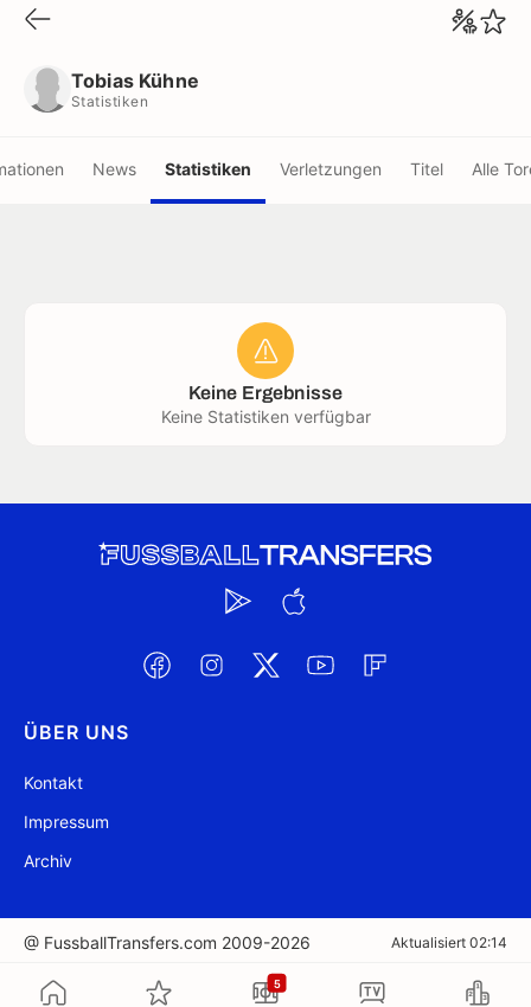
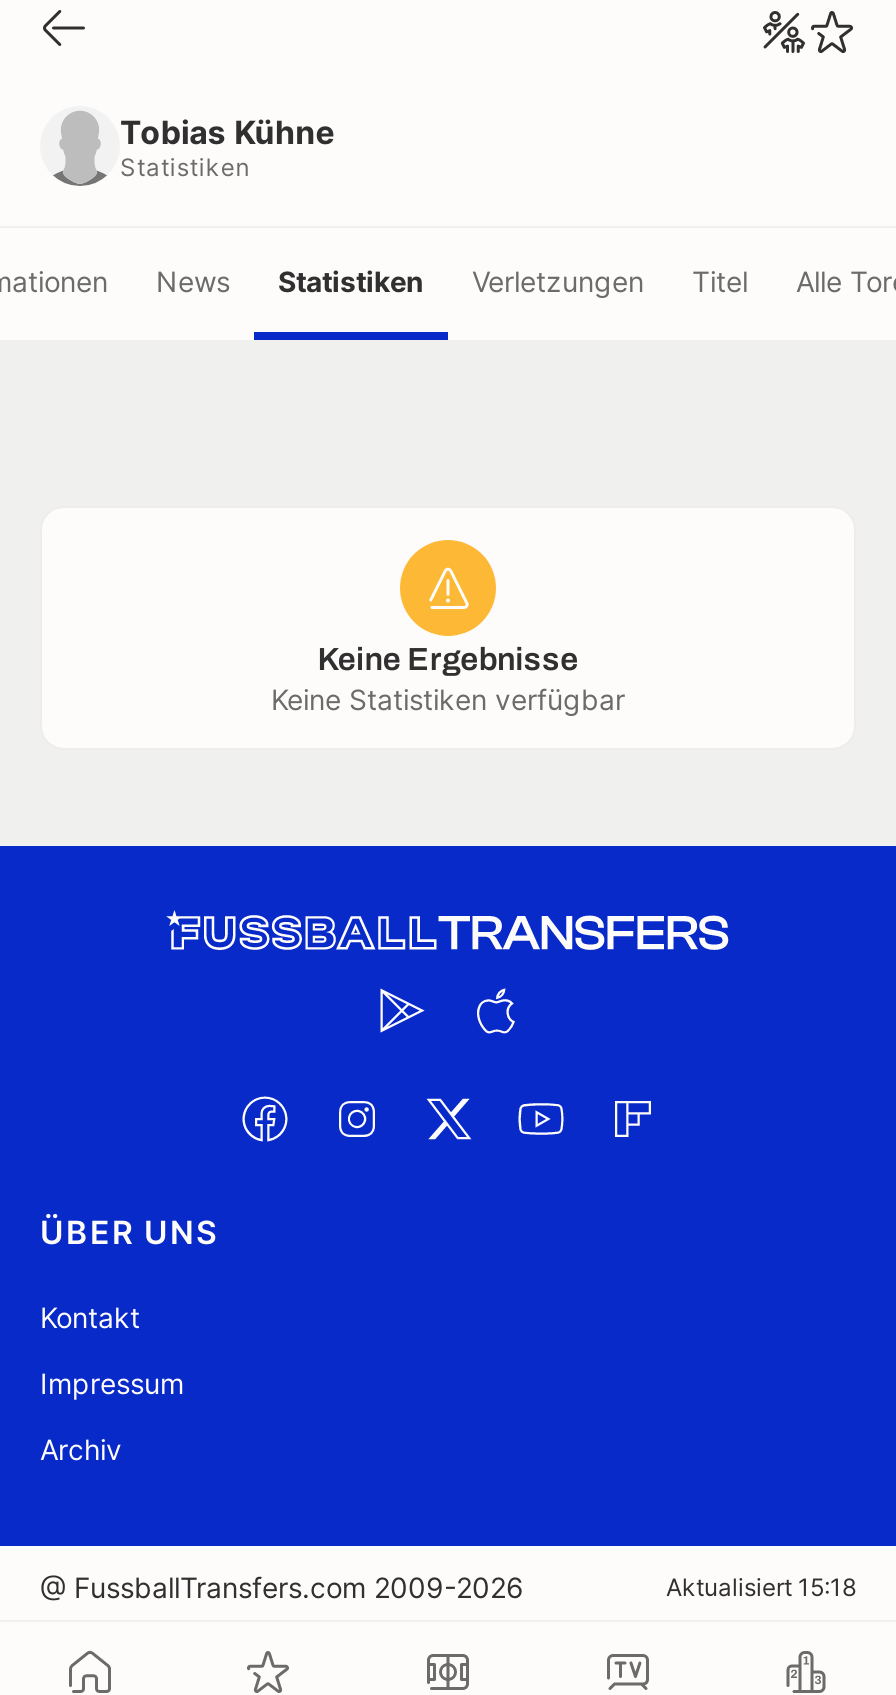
[391,934,507,951] Aktualisiert 02:14 -> [666,1572,856,1602] Aktualisiert 15:18
[273,977,280,990] 5 -> none

